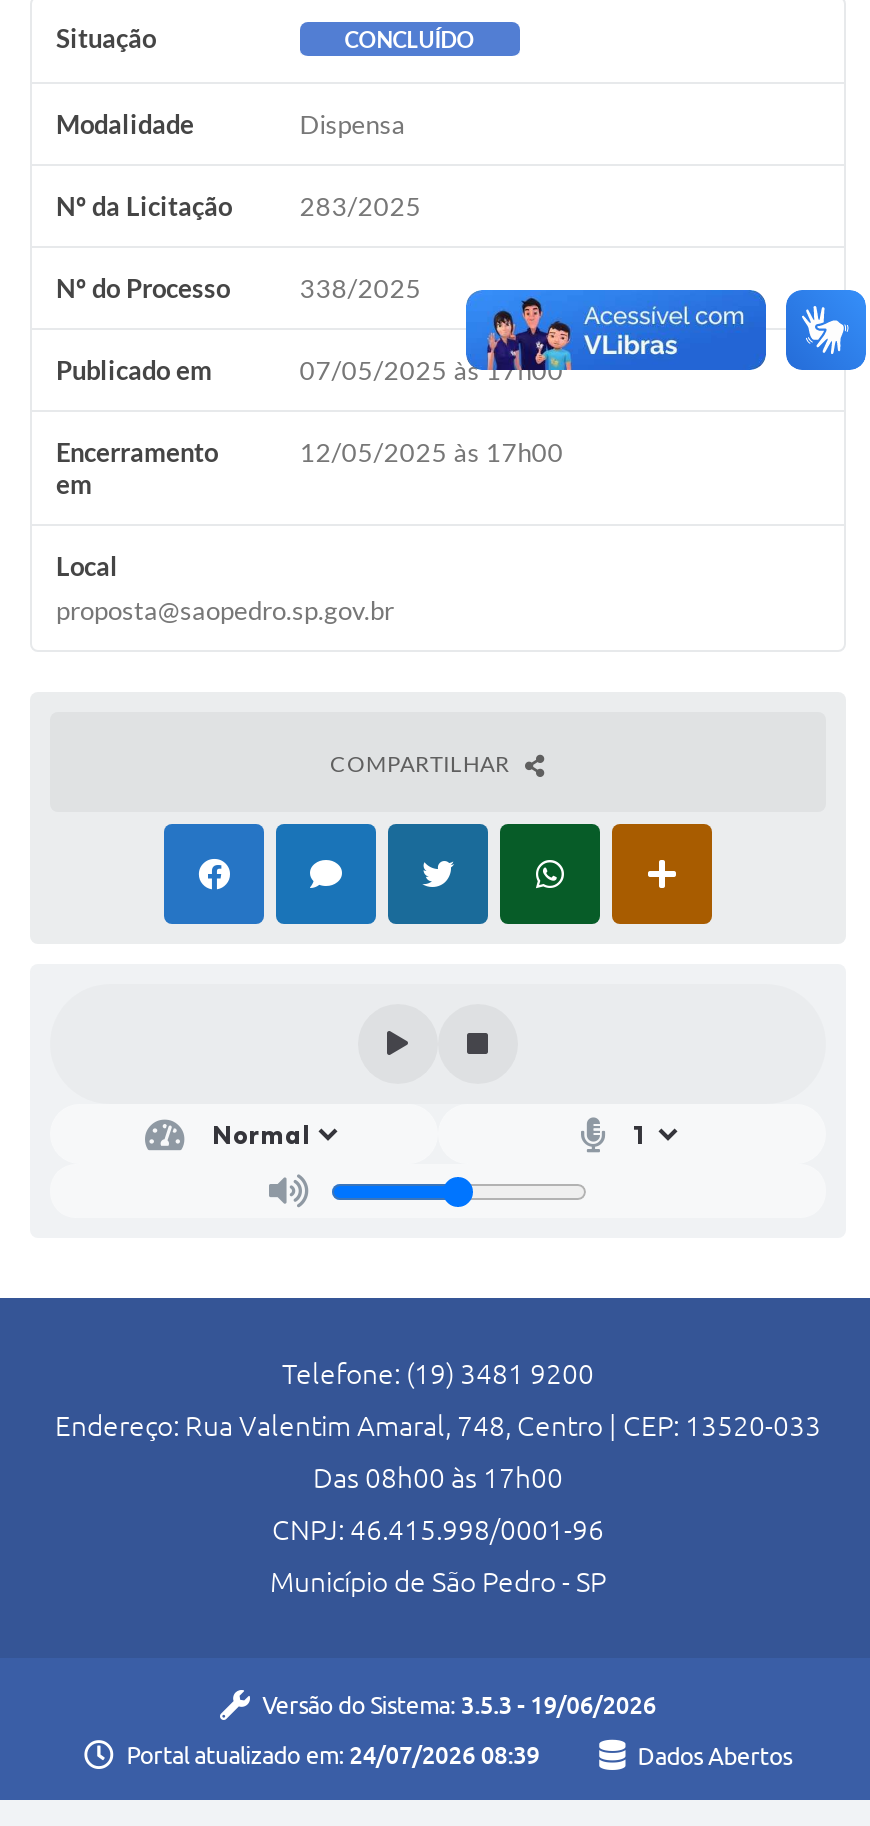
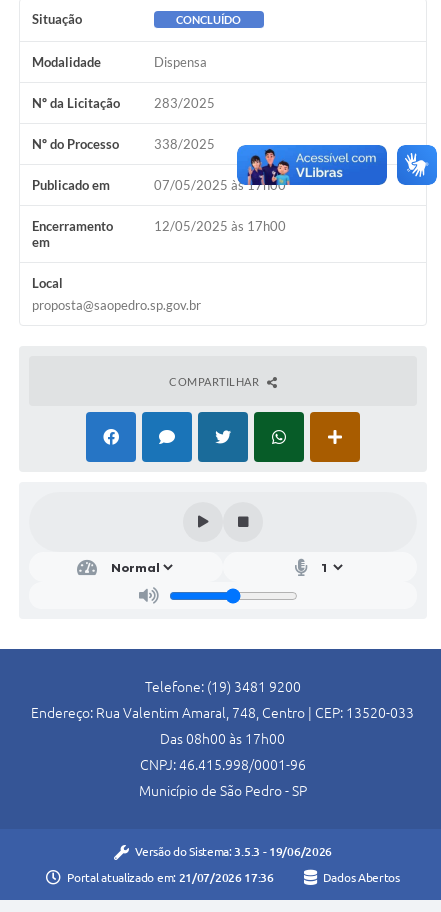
[126,1742,540,1768] Portal atualizado em: 24/07/2026 08:39 -> [67,871,274,884] Portal atualizado em: 21/07/2026 17:36

